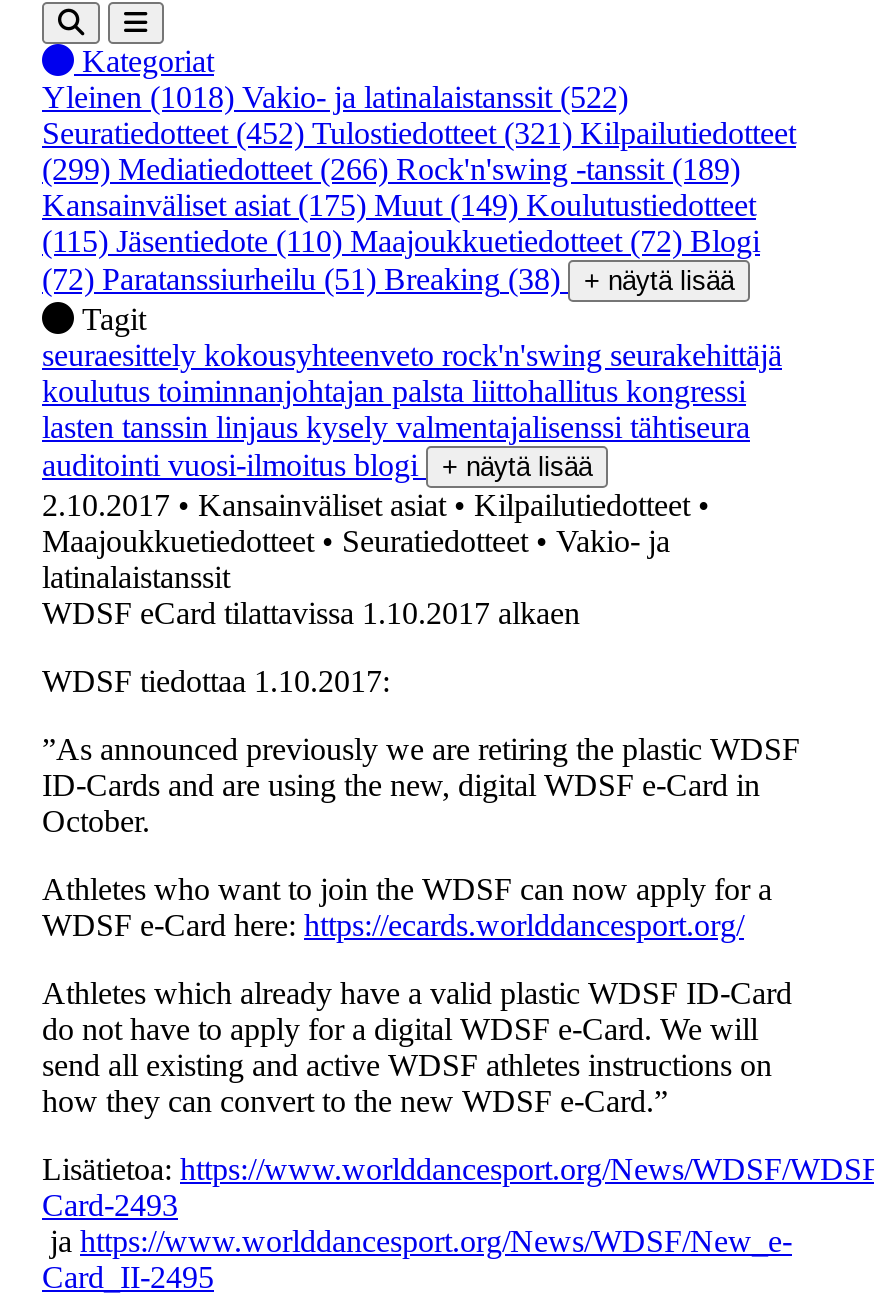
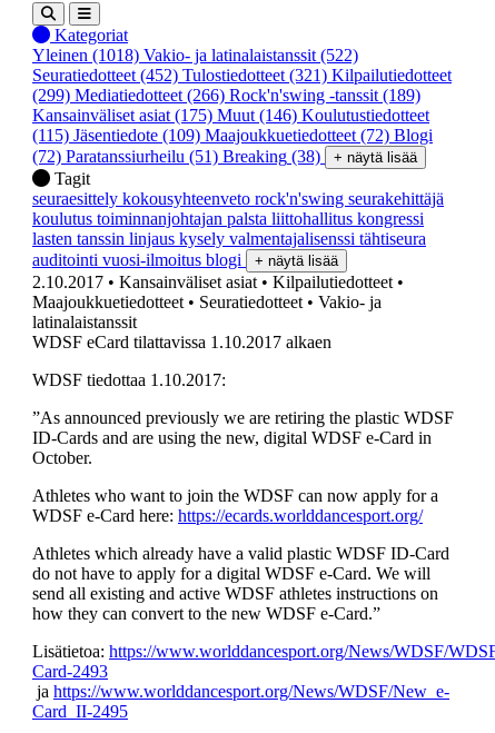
[42,188,756,222] Kansainväliset asiat (175) Muut (149) Koulutustiedotteet -> [32,106,429,125] Kansainväliset asiat (175) Muut (146) Koulutustiedotteet
[42,224,760,258] (115) Jäsentiedote (110) Maajoukkuetiedotteet (72) Blogi -> [32,126,433,145] (115) Jäsentiedote (109) Maajoukkuetiedotteet (72) Blogi

